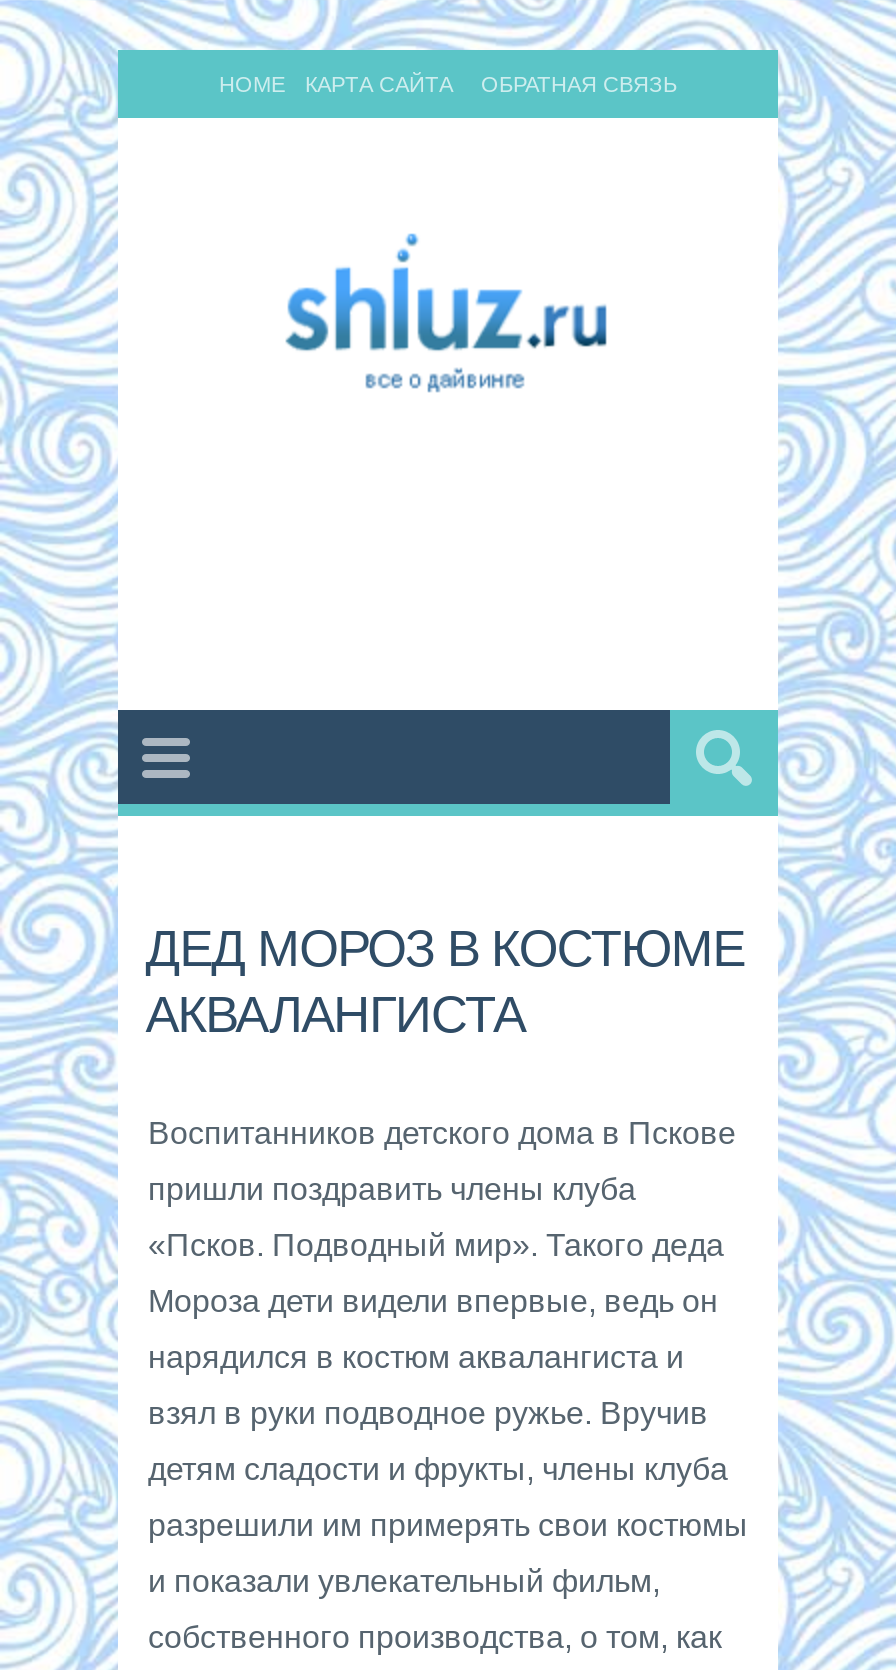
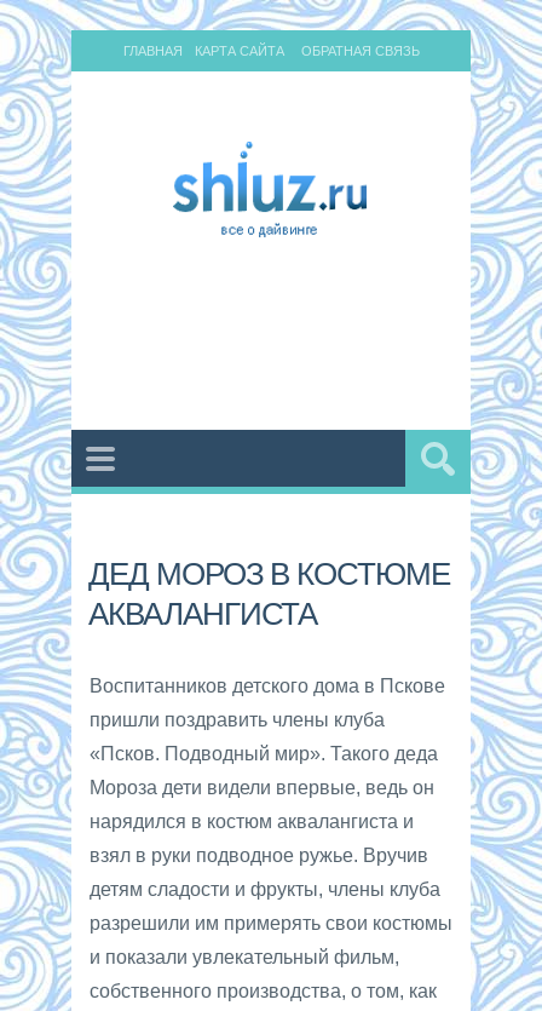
[219,72,285,96] HOME -> [123,44,182,58] ГЛАВНАЯ

